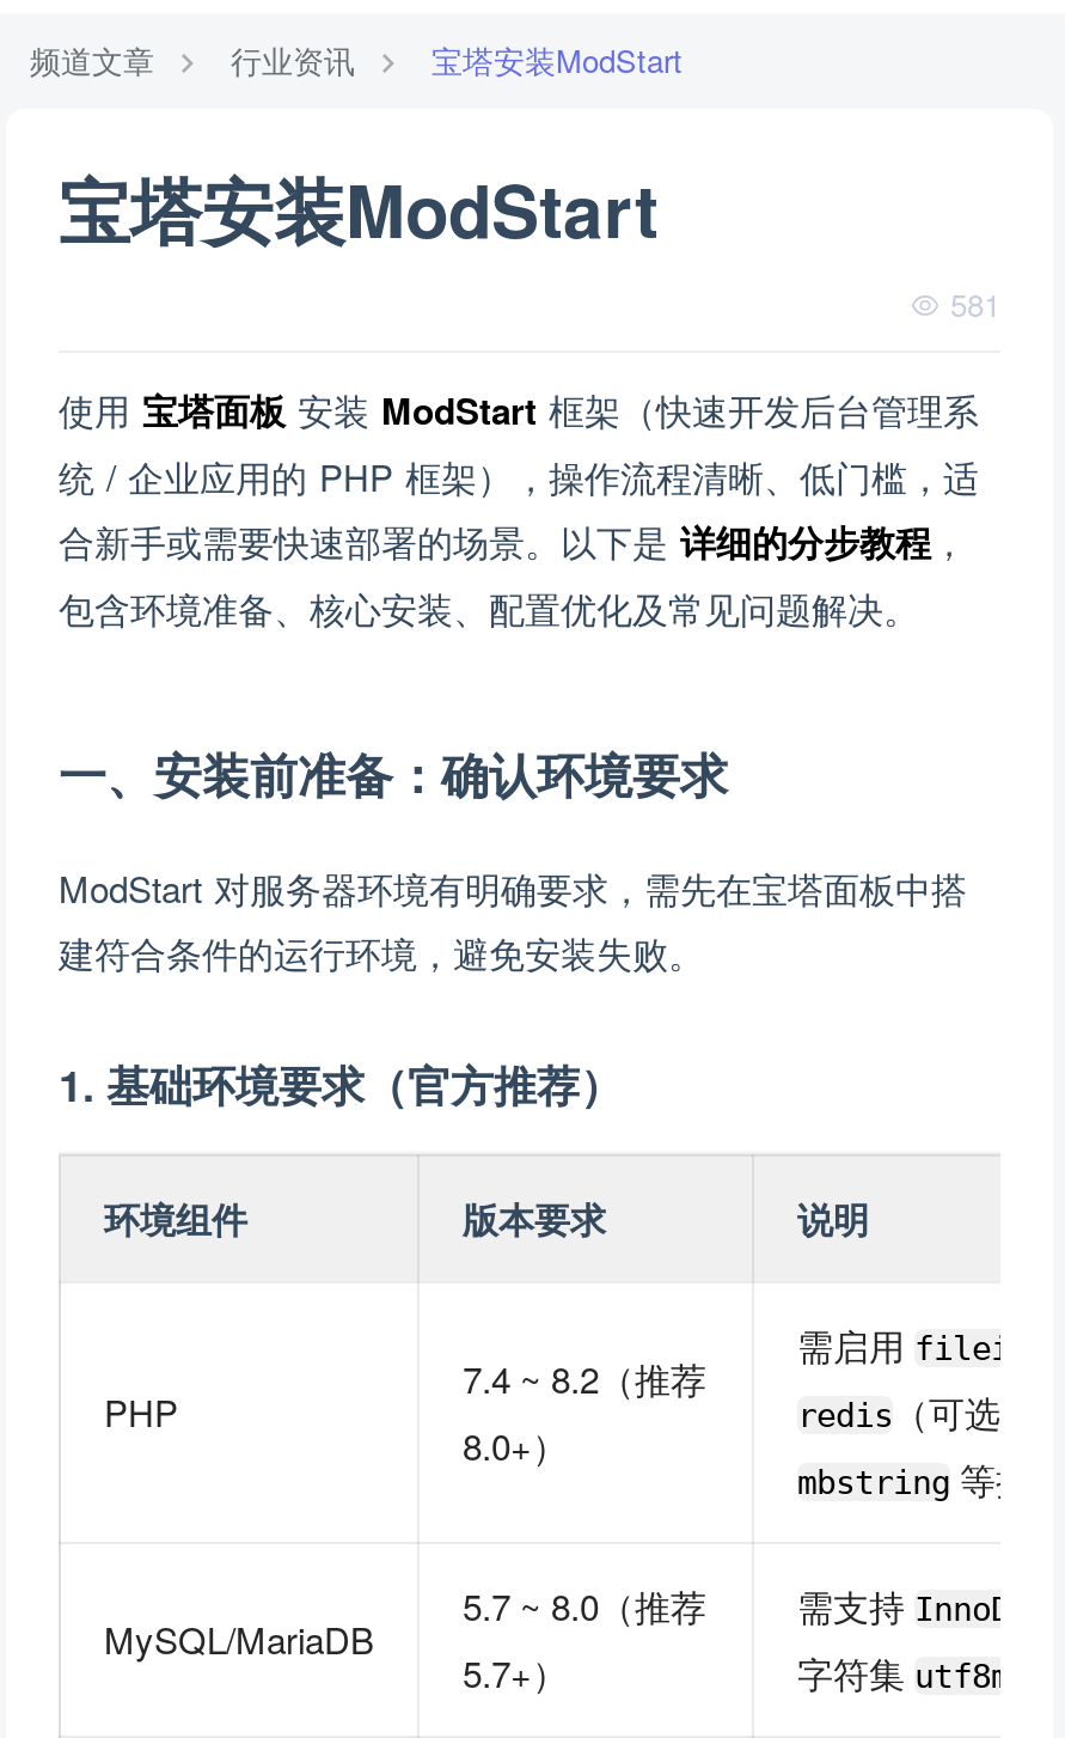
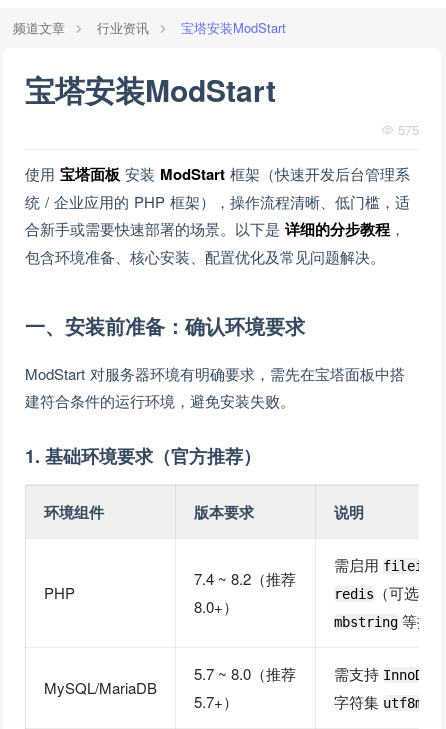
[941,281,1000,327] 581 -> [394,120,419,139] 575

